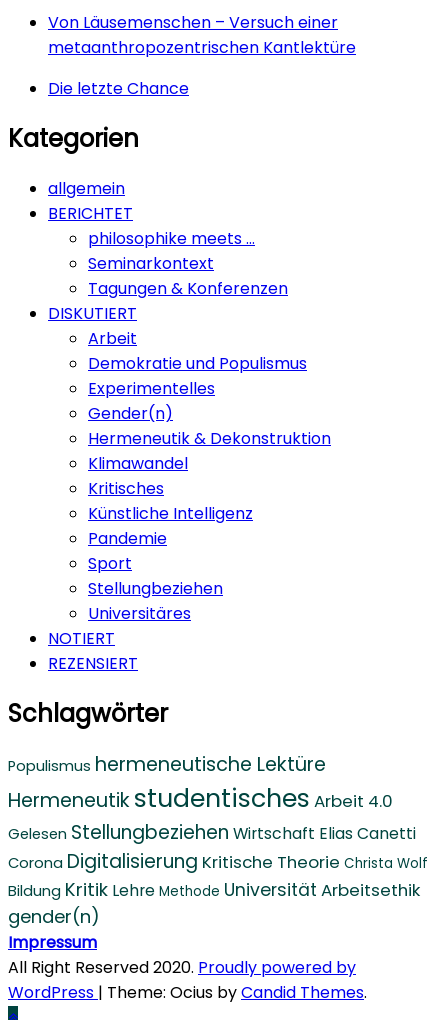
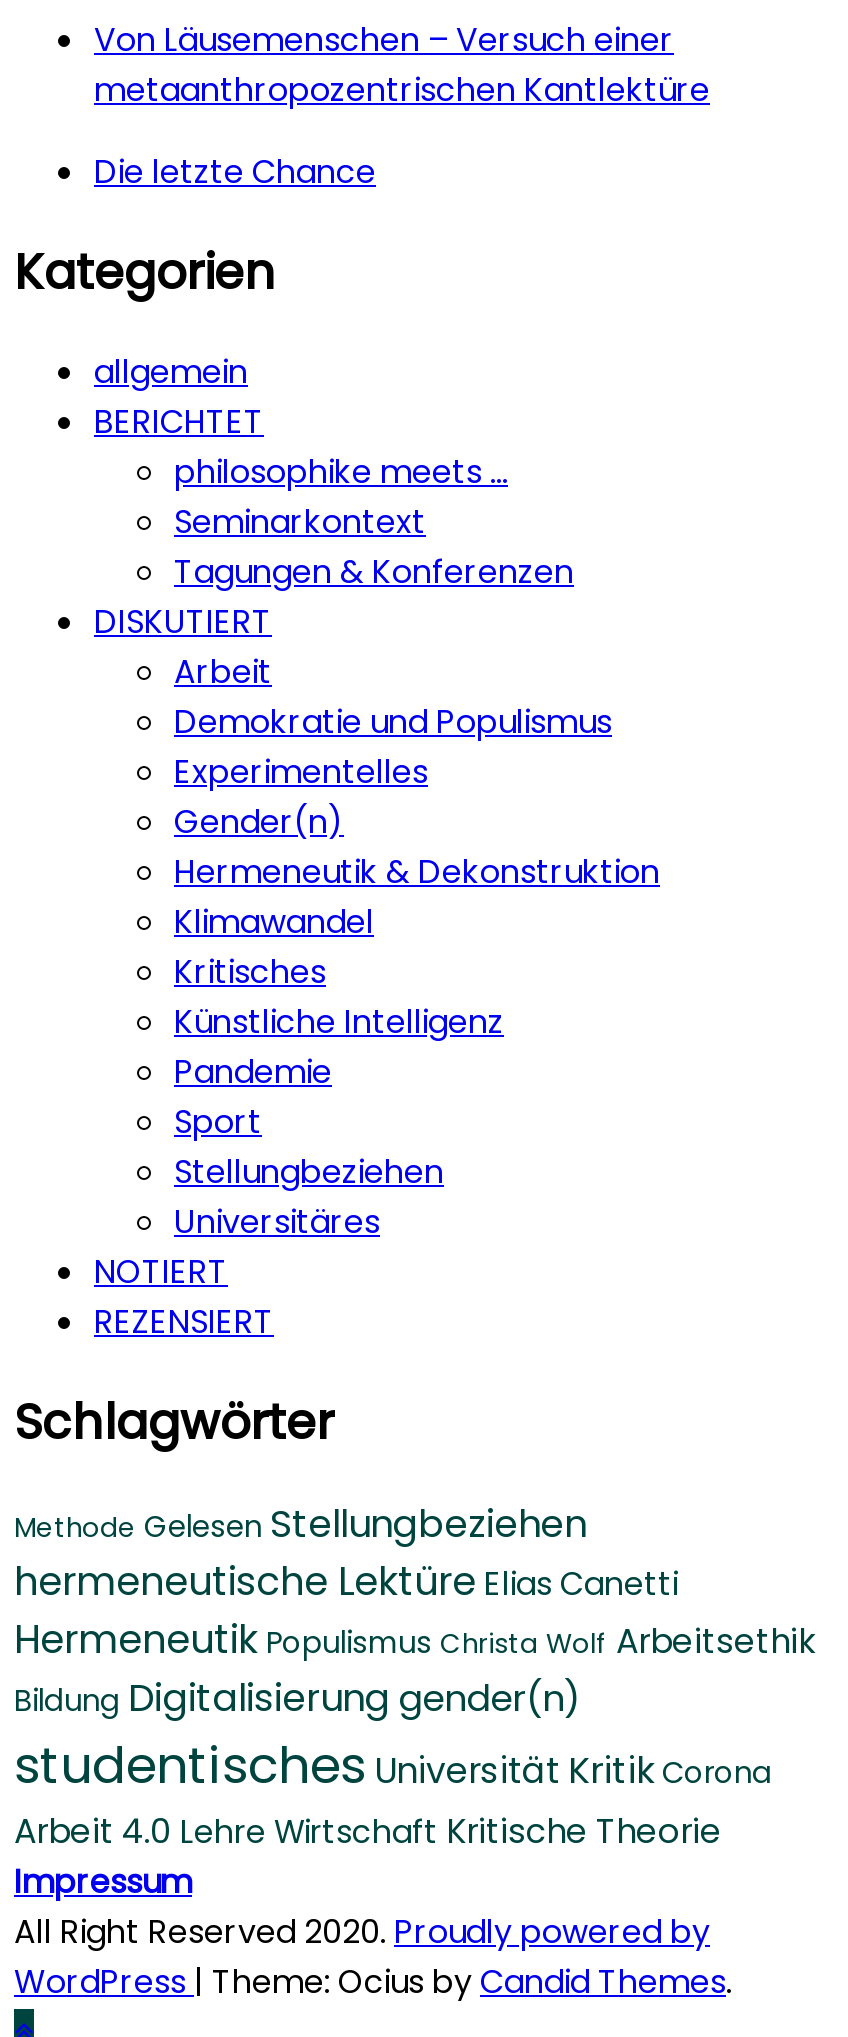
[8,751,428,929] Populismus hermeneutische Lektüre | Hermeneutik studentisches Arbeit 4.0 | Gelesen Stellungbeziehen Wirtschaft Elias Canetti | Corona Digitalisierung Kritische Theorie Christa Wolf | Bildung Kritik Lehre Methode Universität Arbeitsethik | gender(n) -> [14,1498,814,1856] Methode Gelesen Stellungbeziehen | hermeneutische Lektüre Elias Canetti | Hermeneutik Populismus Christa Wolf Arbeitsethik | Bildung Digitalisierung gender(n) | studentisches Universität Kritik Corona | Arbeit 4.0 Lehre Wirtschaft Kritische Theorie

